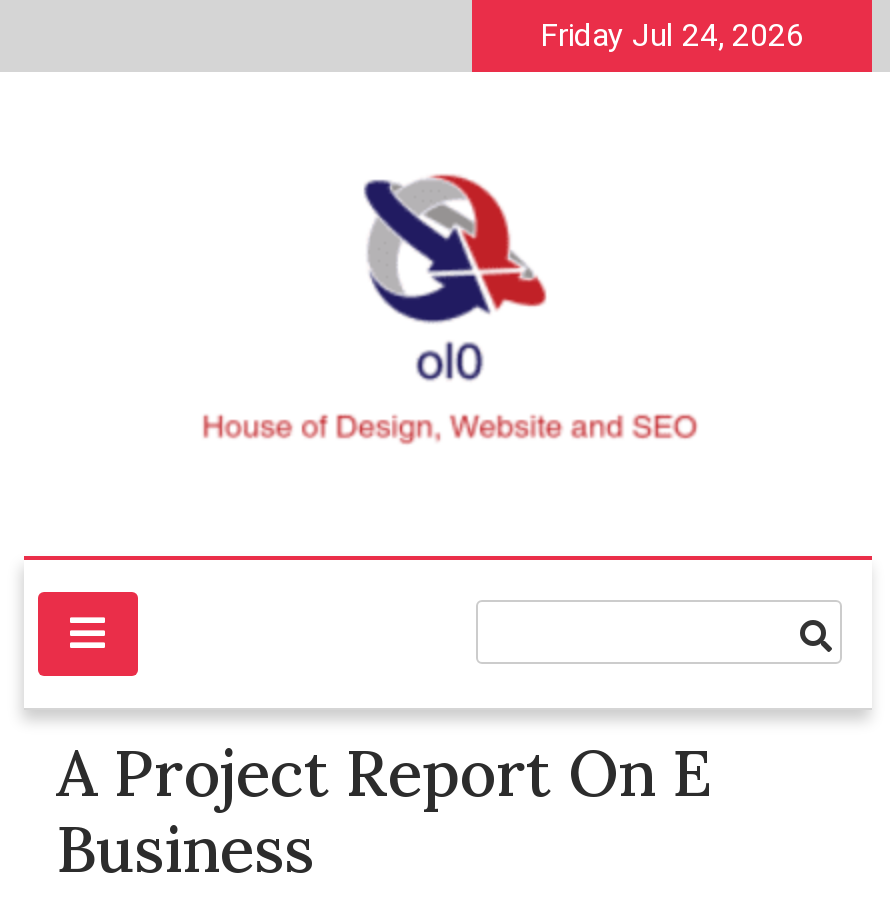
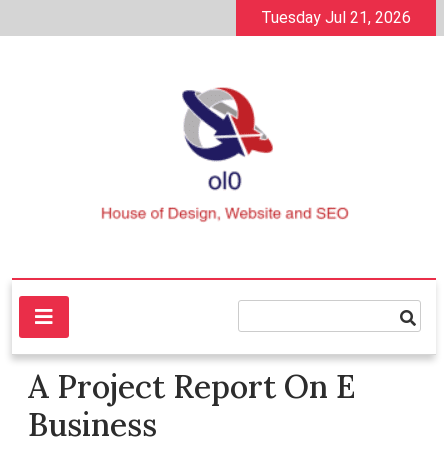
[540,16,804,54] Friday Jul 24, 2026 -> [261,8,411,27] Tuesday Jul 21, 2026

